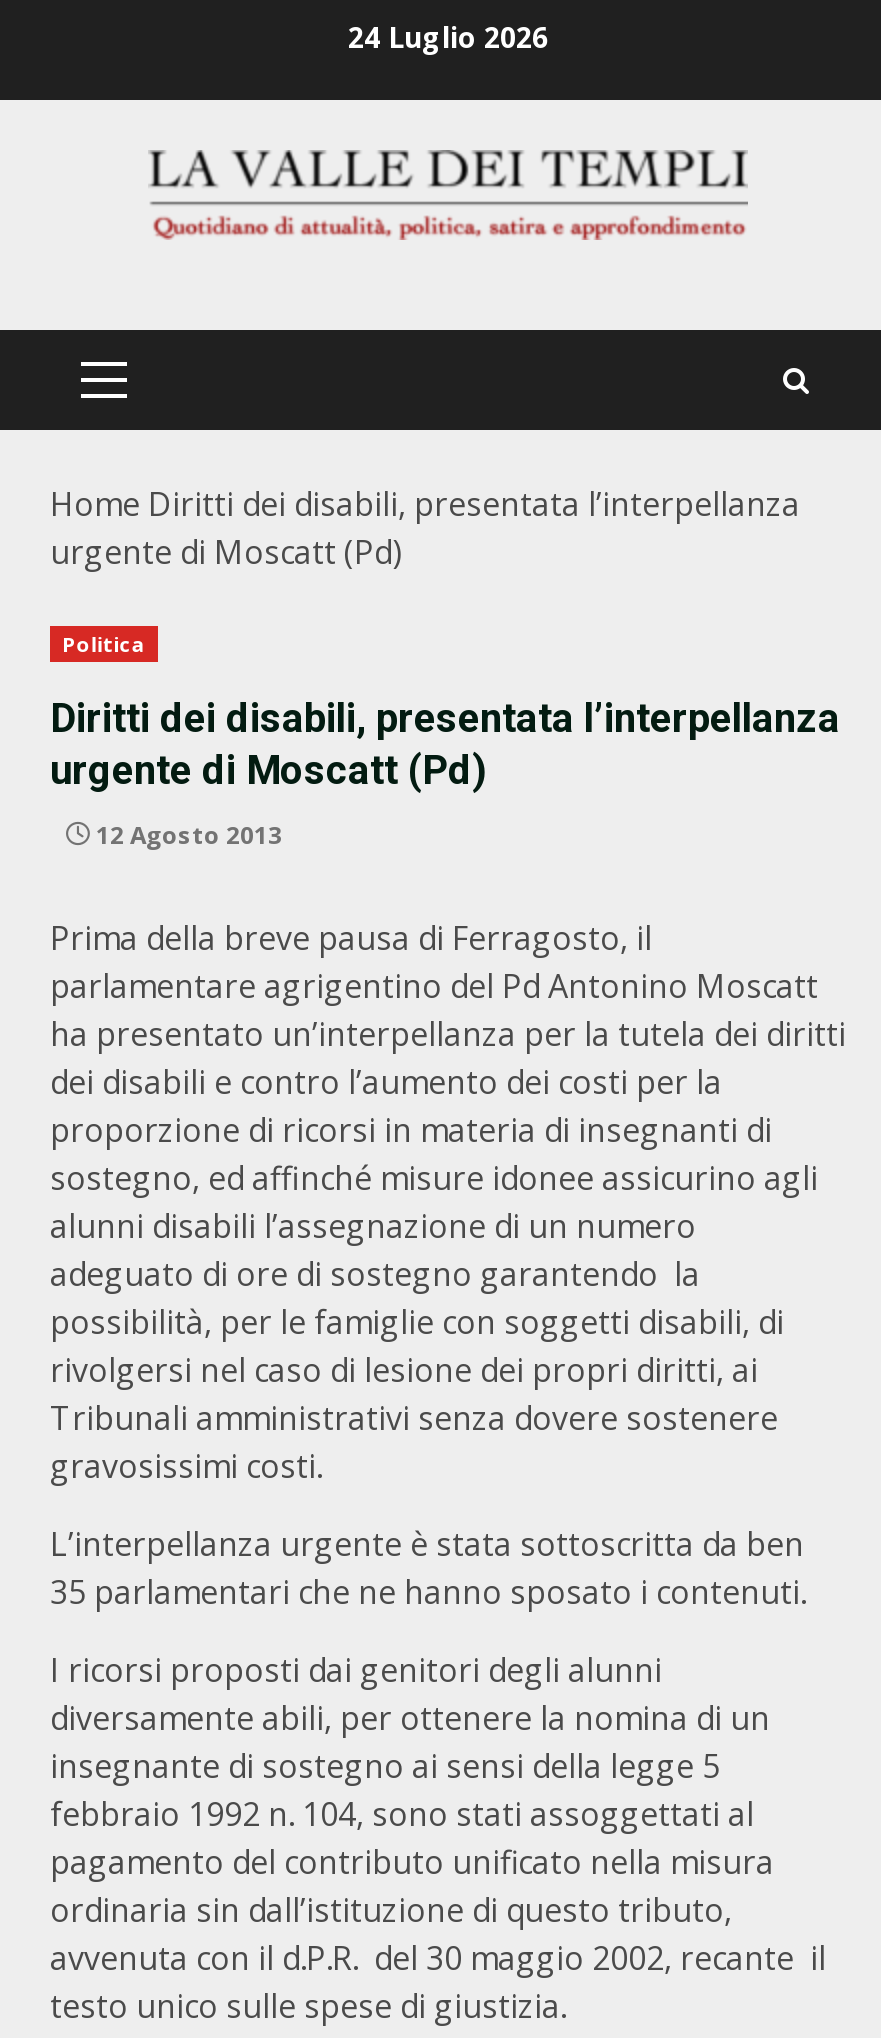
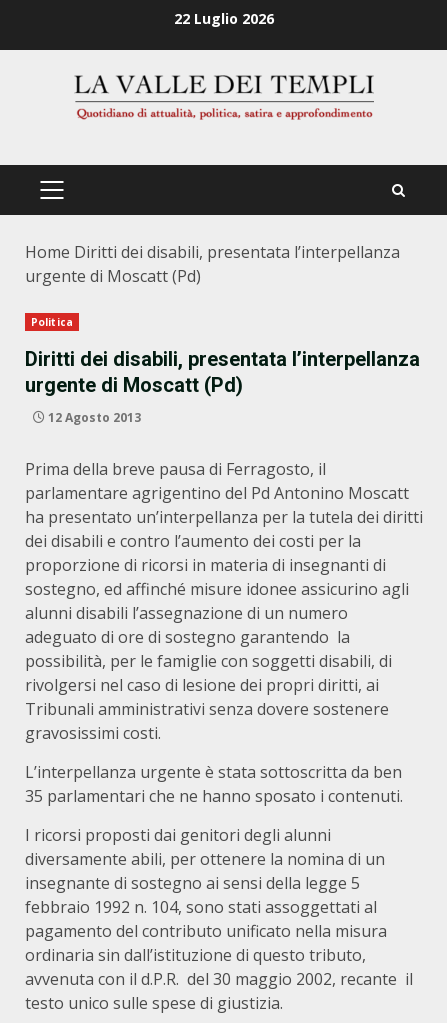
[348,17,548,55] 24 Luglio 2026 -> [174,8,274,27] 22 Luglio 2026

